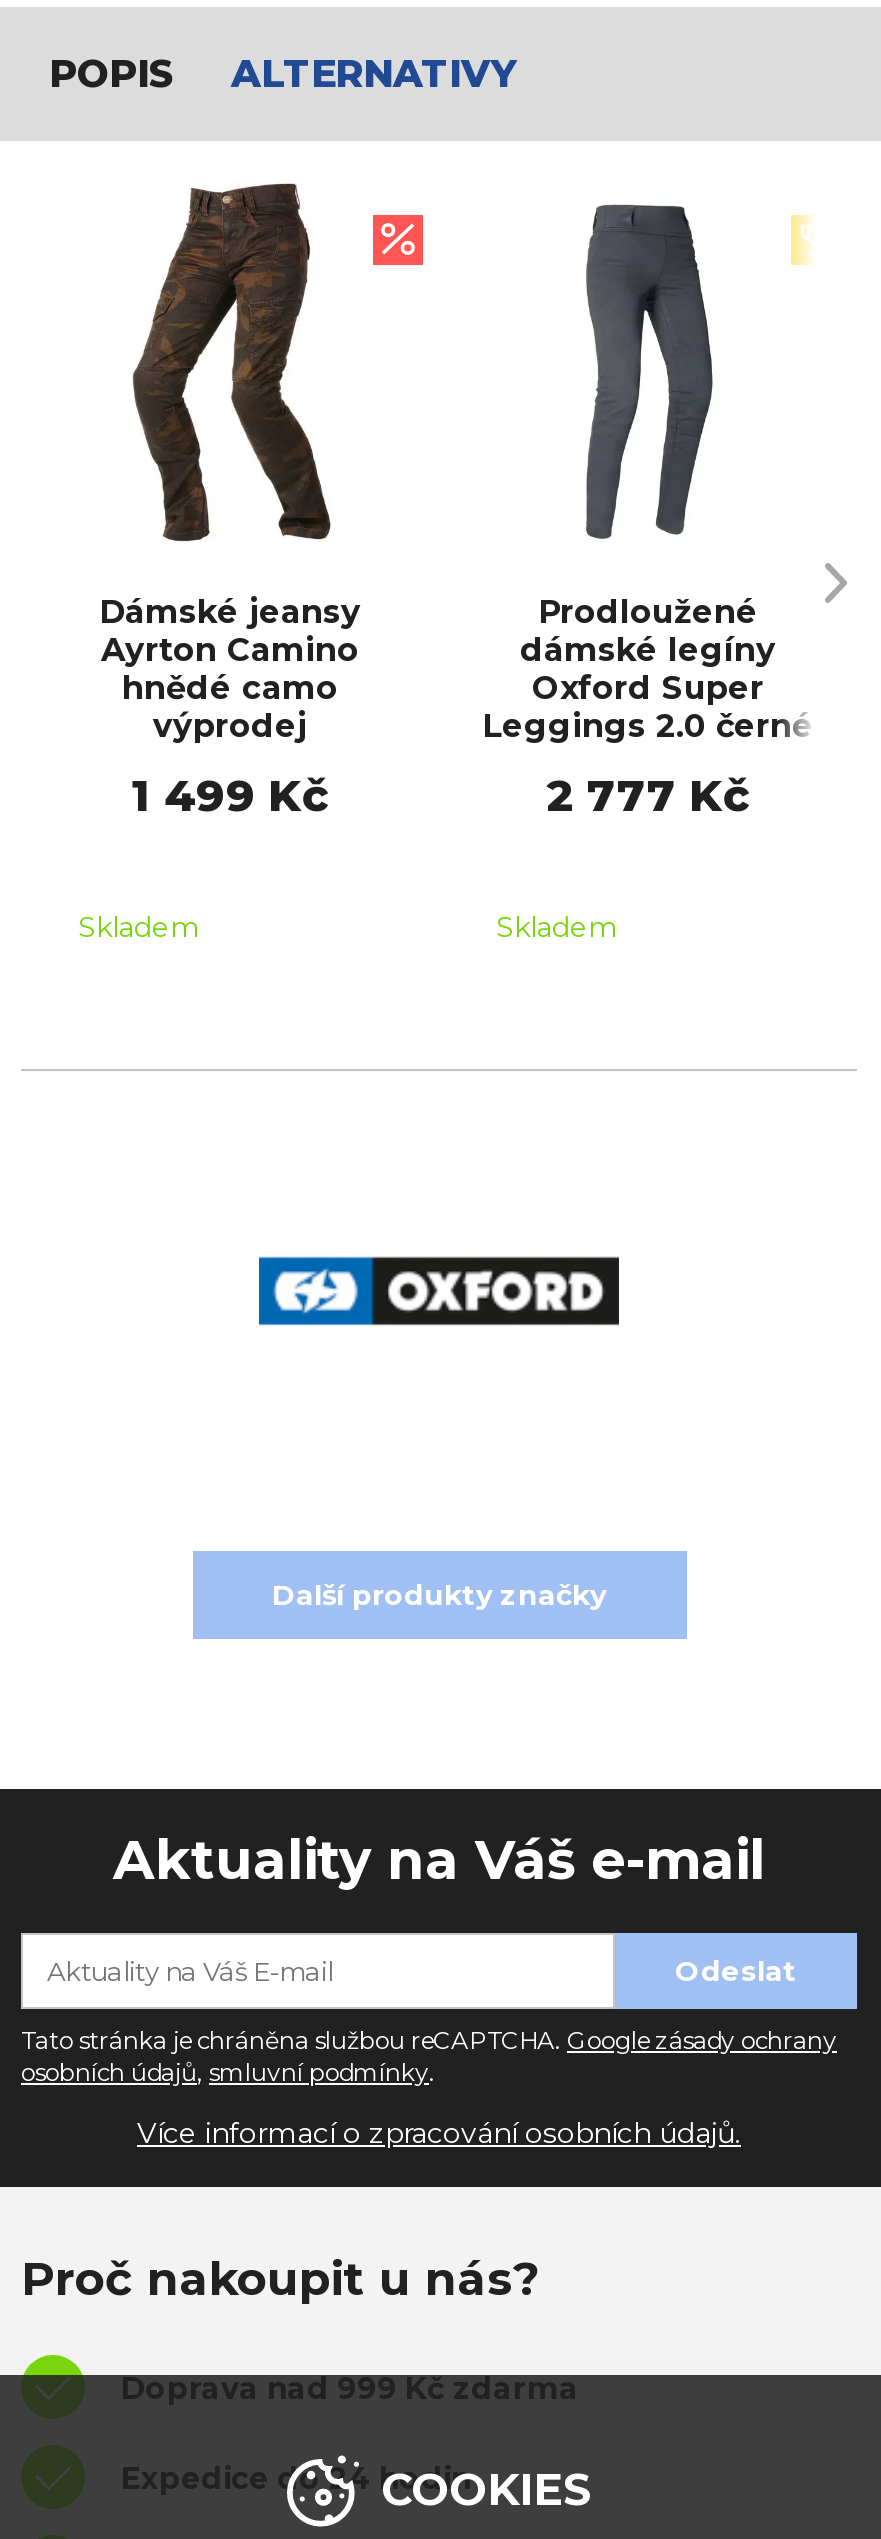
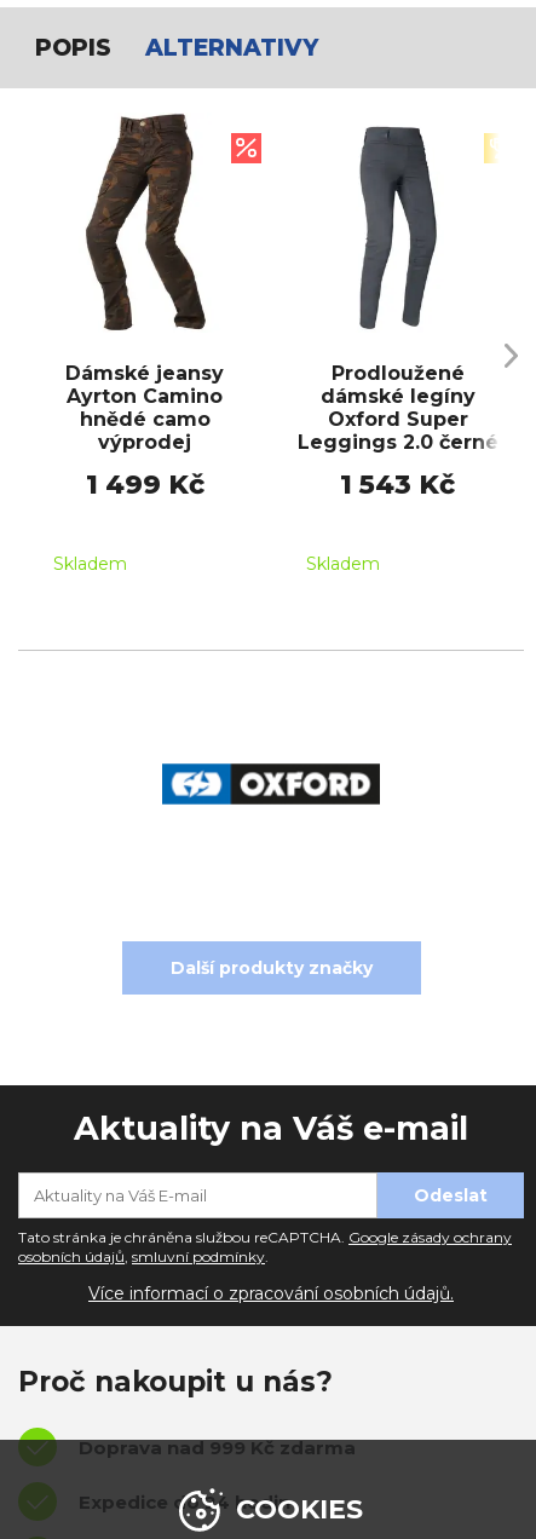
[547,769,749,823] 2 777 Kč -> [340,468,455,501] 1 543 Kč

